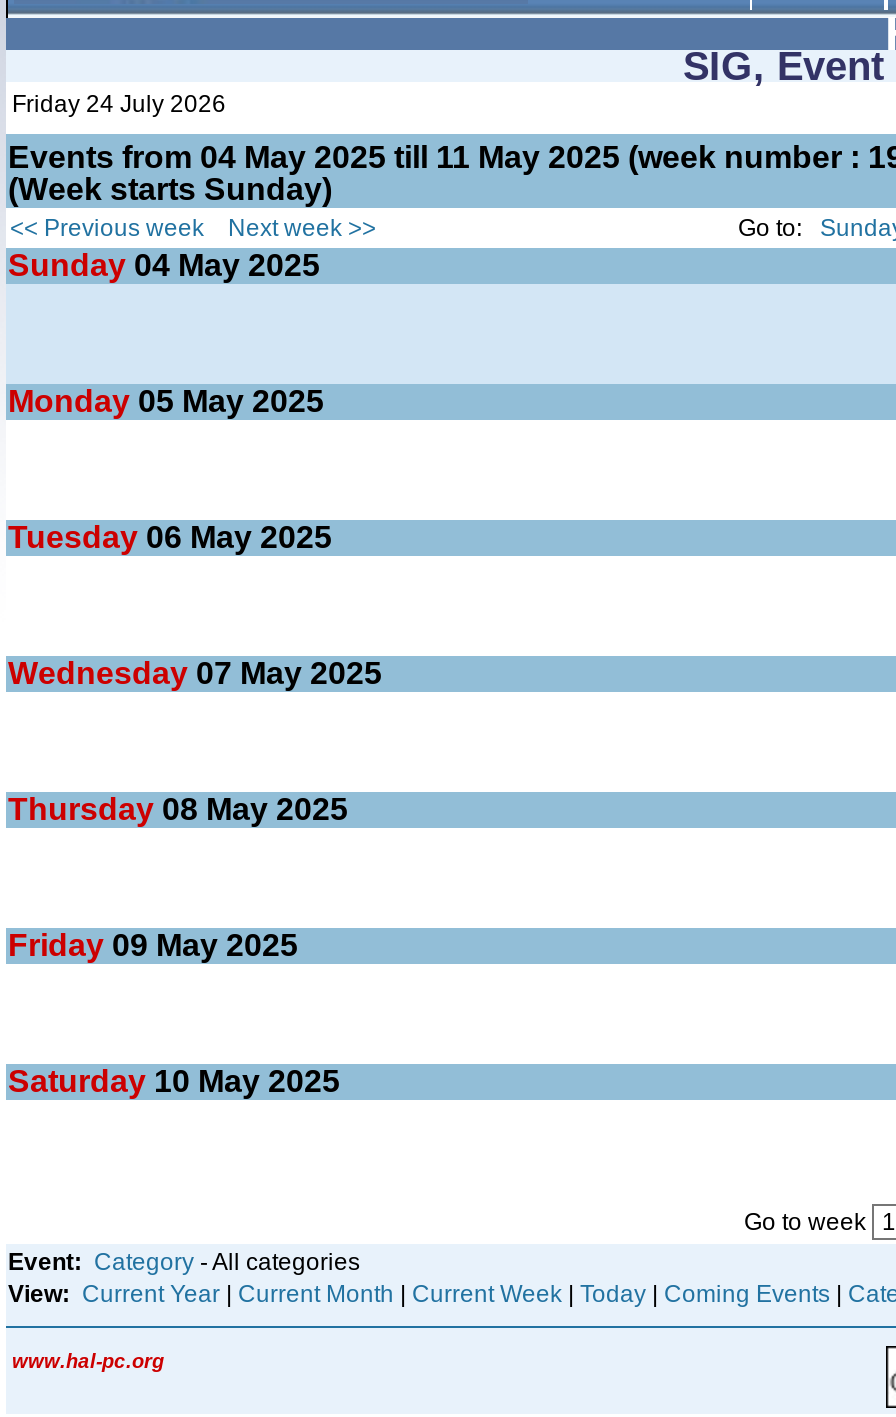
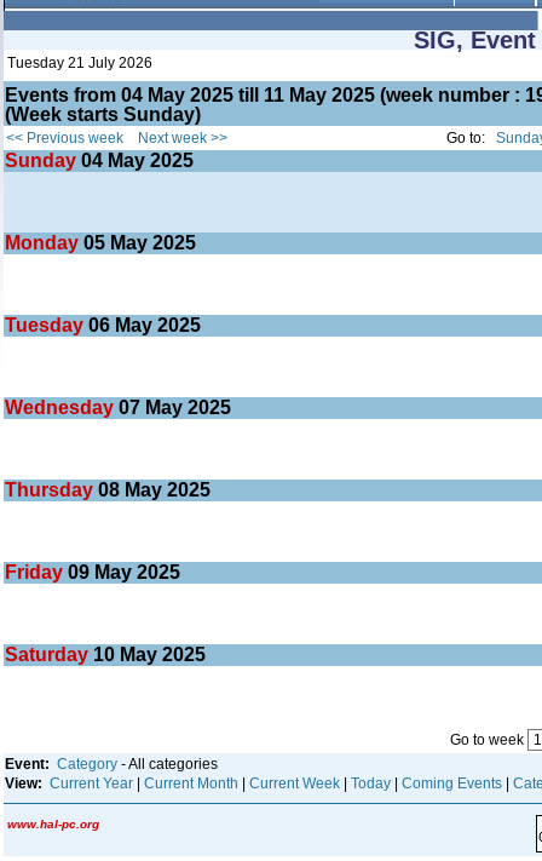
[12,90,226,118] Friday 24 July 2026 -> [7,54,152,71] Tuesday 21 July 2026

